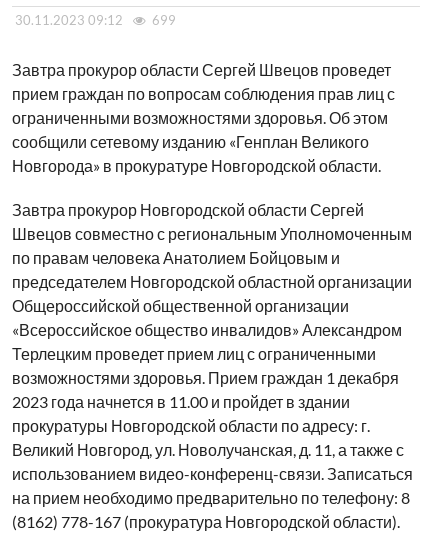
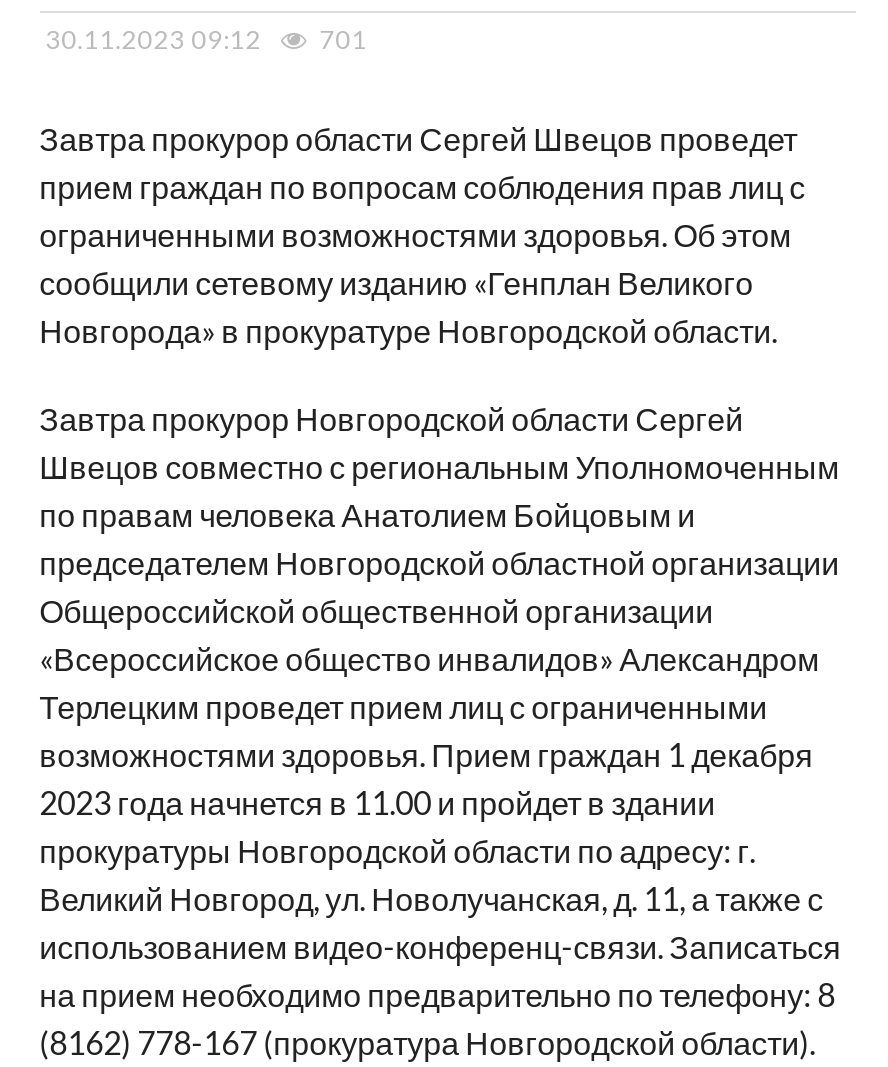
[15,12,176,28] 30.11.2023 09:12 699 -> [45,23,367,55] 30.11.2023 09:12 701

